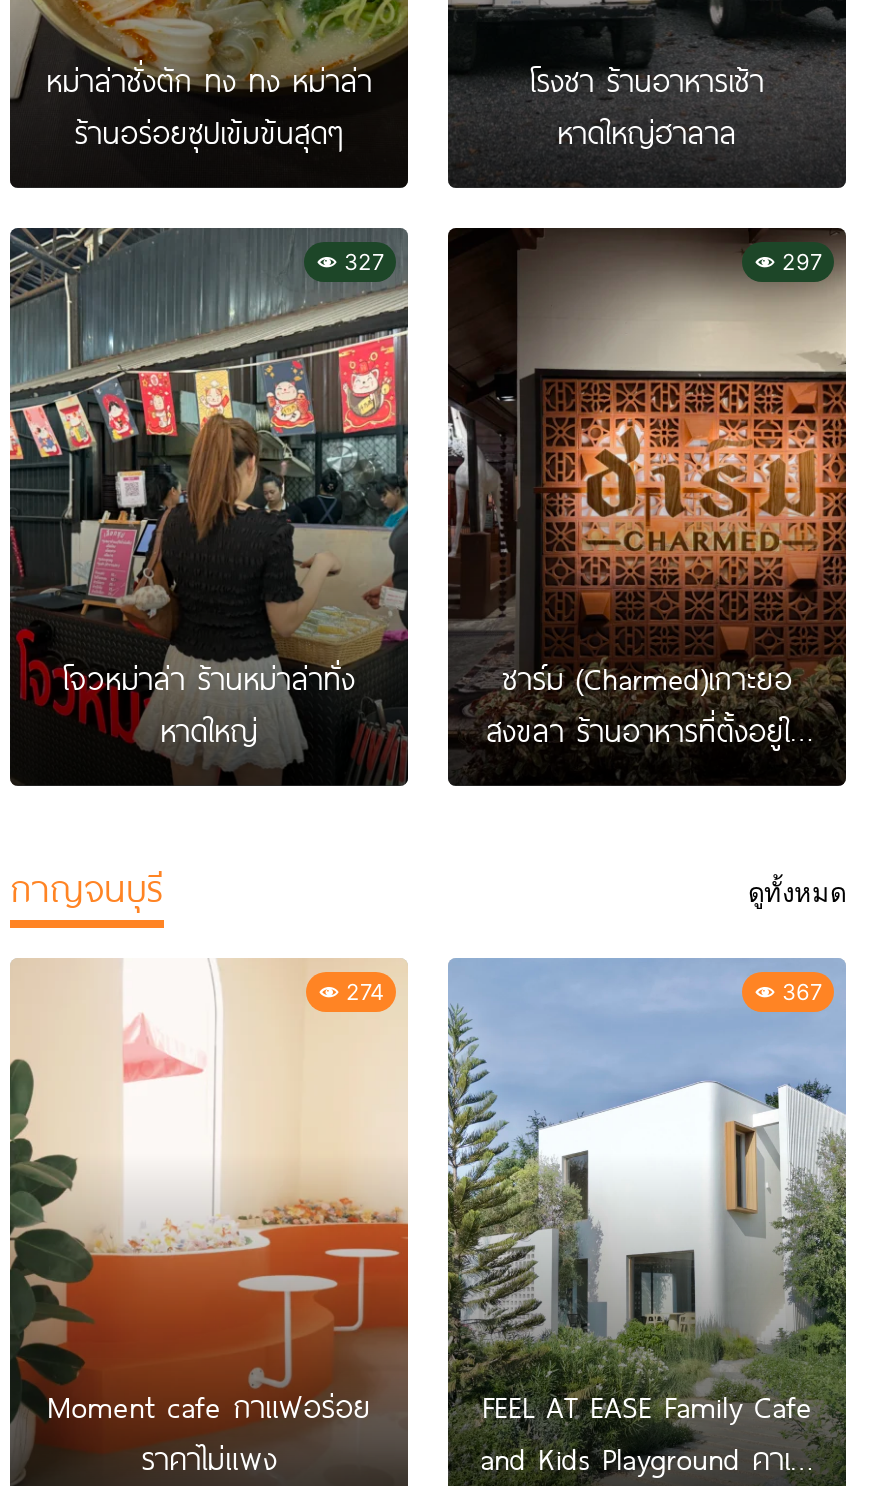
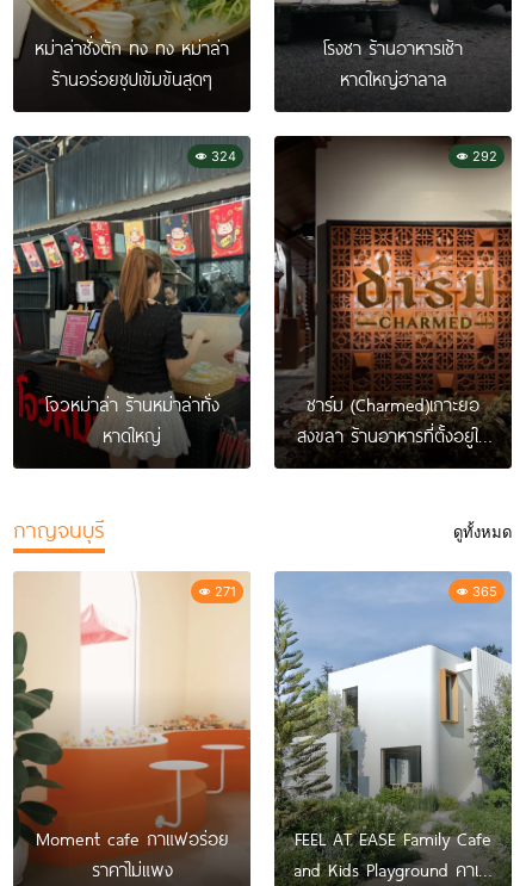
[338,248,384,276] 327 -> [208,148,236,165] 324
[776,248,822,276] 297 -> [469,148,497,165] 292
[340,977,384,1005] 274 -> [211,583,236,599] 271
[776,977,822,1005] 367 -> [469,583,497,599] 365

